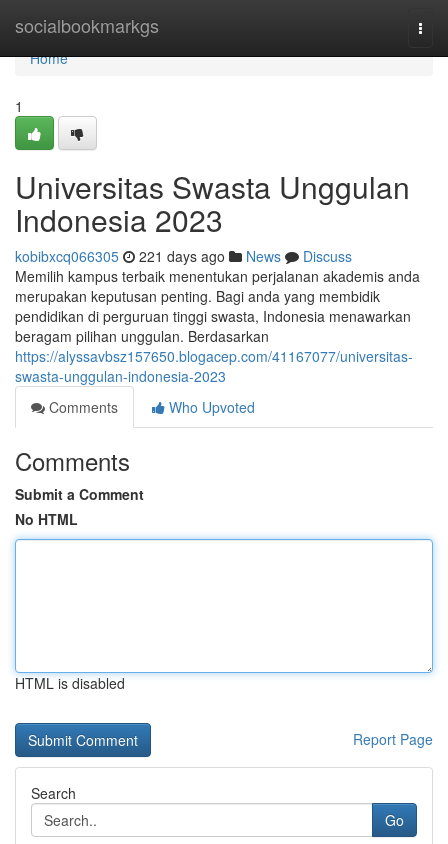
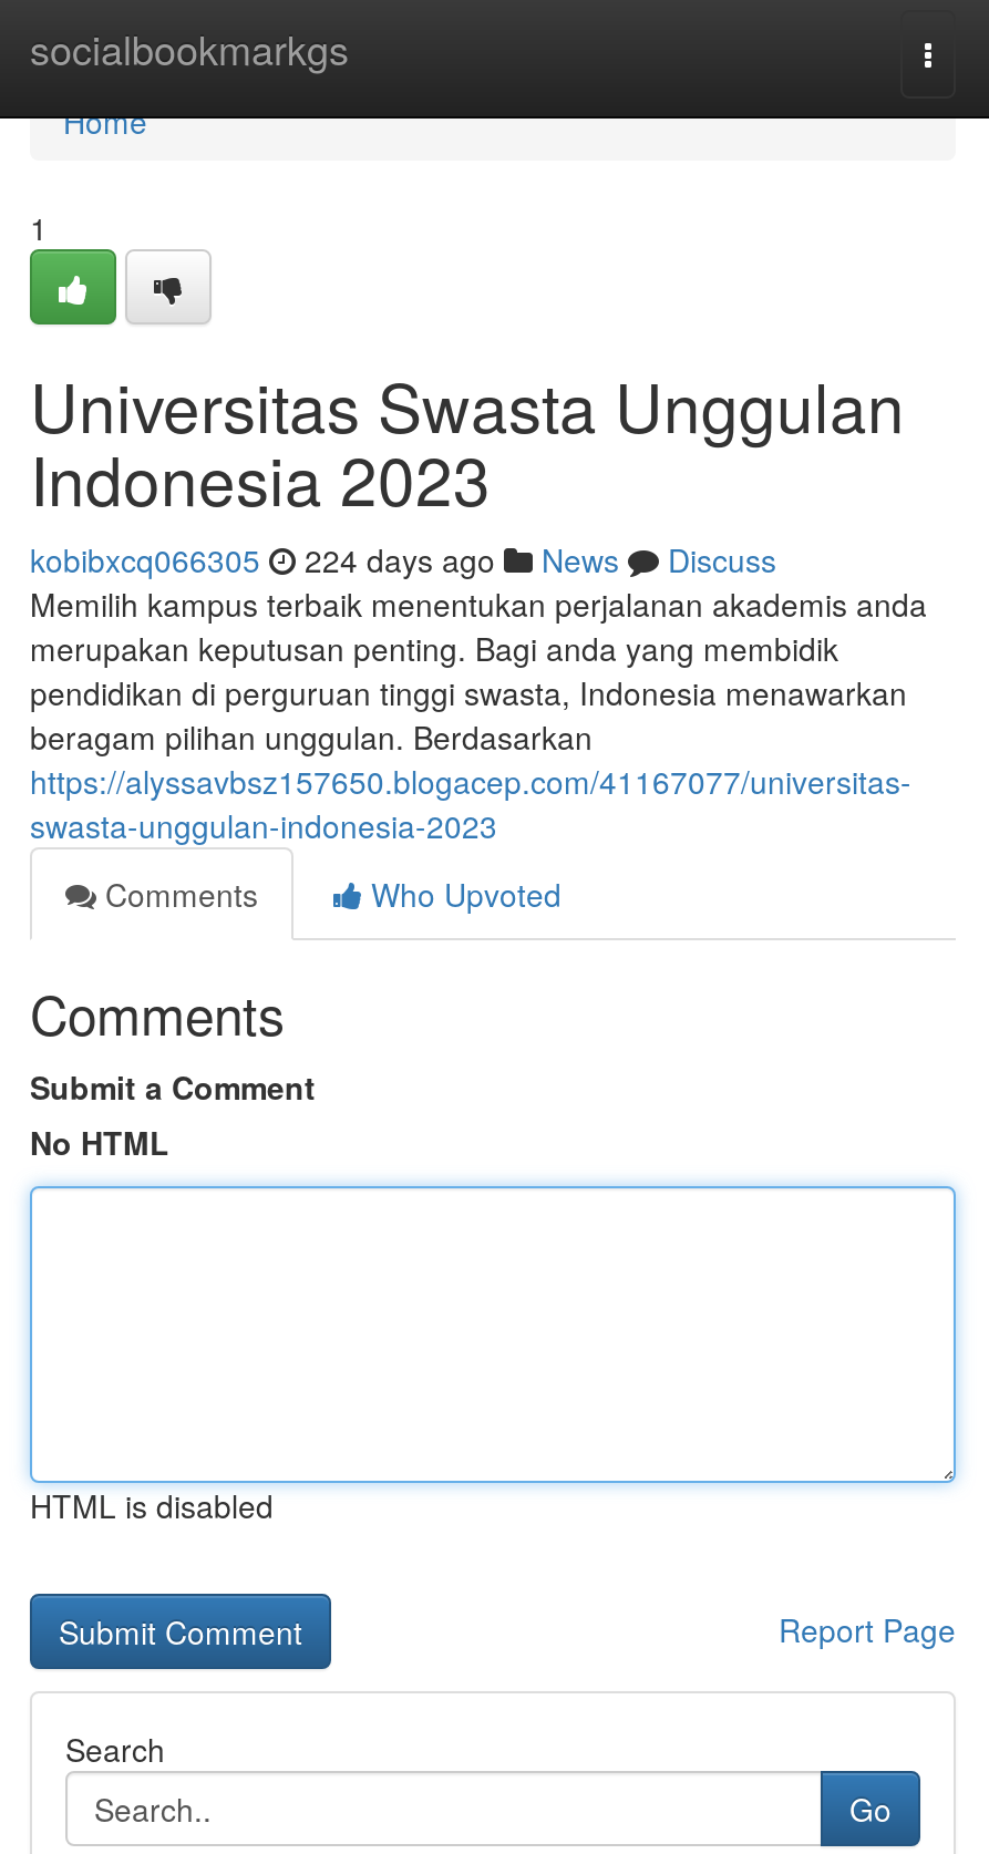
[15,246,352,266] kobibxcq066305 221 days ago News Discuss -> [30,537,776,581] kobibxcq066305 224 days ago News Discuss

